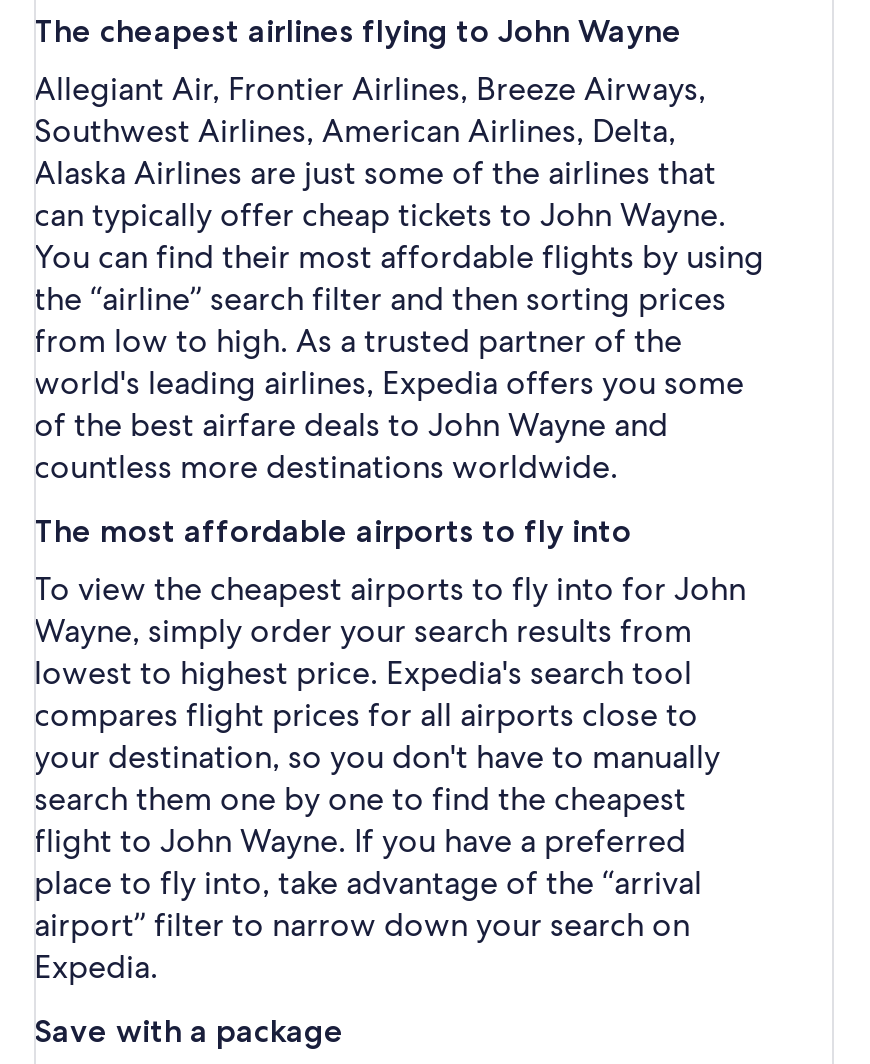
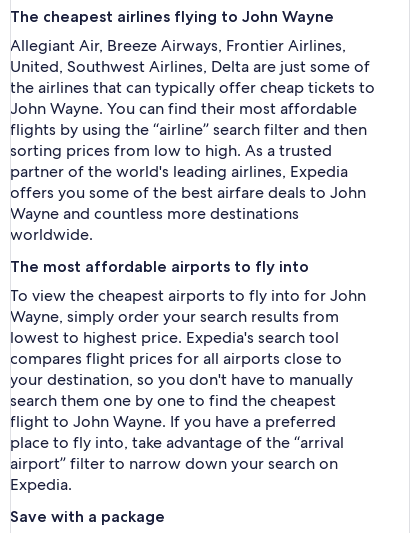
[34,68,764,488] Allegiant Air, Frontier Airlines, Breeze Airways, | Southwest Airlines, American Airlines, Delta, | Alaska Airlines are just some of the airlines that | can typically offer cheap tickets to John Wayne. | You can find their most affordable flights by using | the “airline” search filter and then sorting prices | from low to high. As a trusted partner of the | world's leading airlines, Expedia offers you some | of the best airfare deals to John Wayne and | countless more destinations worldwide. -> [10,35,375,245] Allegiant Air, Breeze Airways, Frontier Airlines, | United, Southwest Airlines, Delta are just some of | the airlines that can typically offer cheap tickets to | John Wayne. You can find their most affordable | flights by using the “airline” search filter and then | sorting prices from low to high. As a trusted | partner of the world's leading airlines, Expedia | offers you some of the best airfare deals to John | Wayne and countless more destinations | worldwide.

